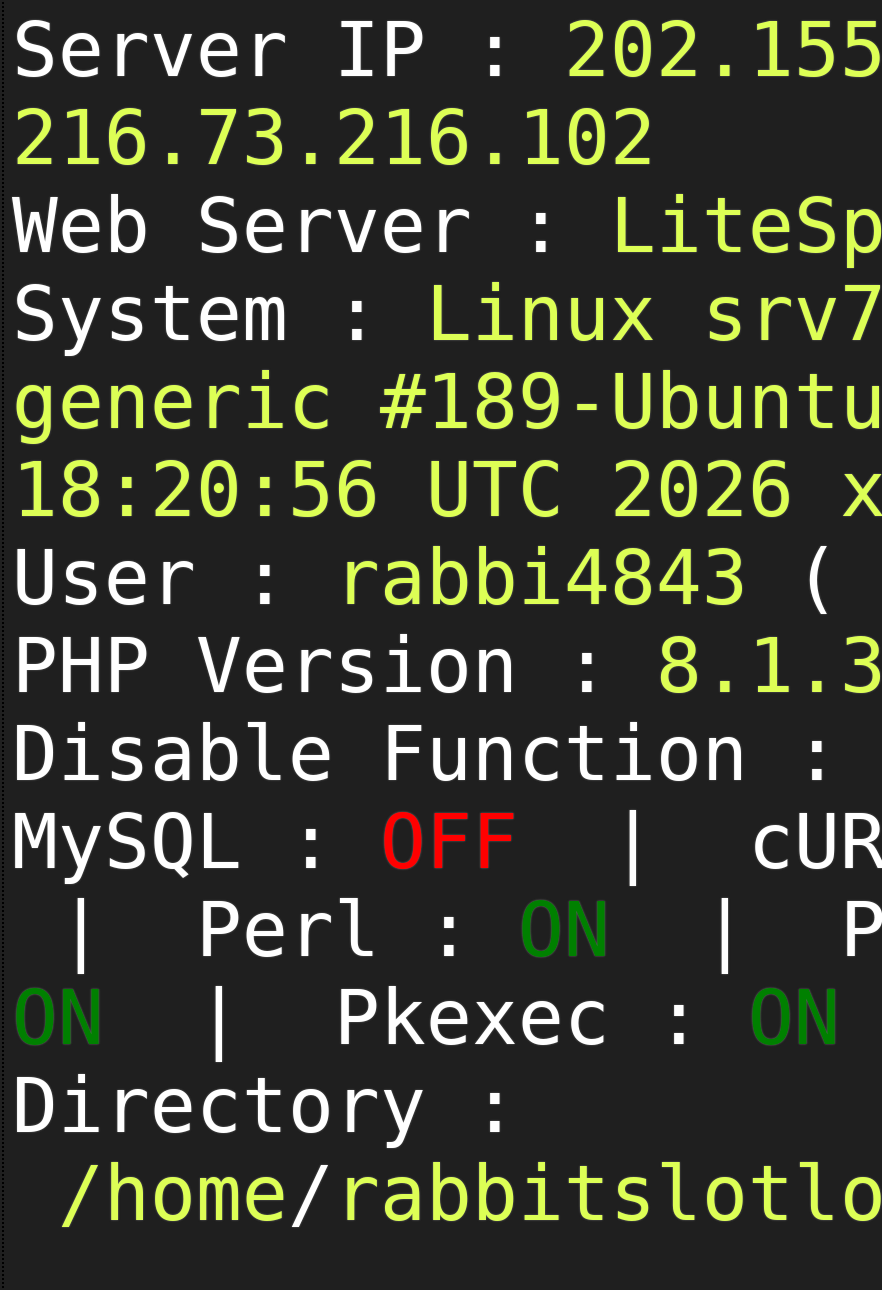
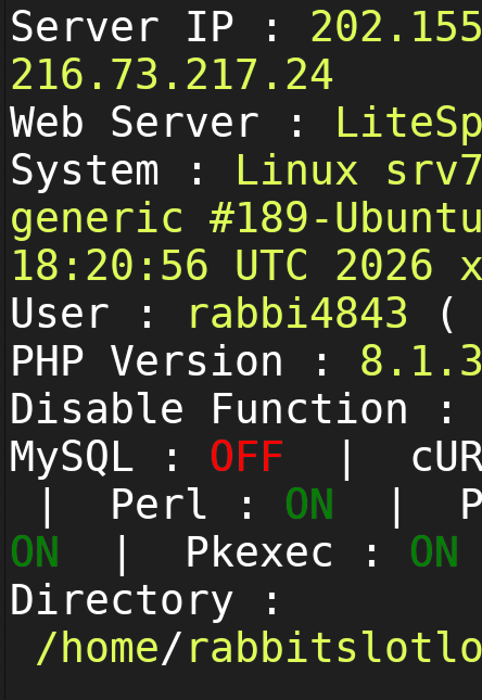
[12,94,656,182] 216.73.216.102 -> [10,51,334,99] 216.73.217.24

